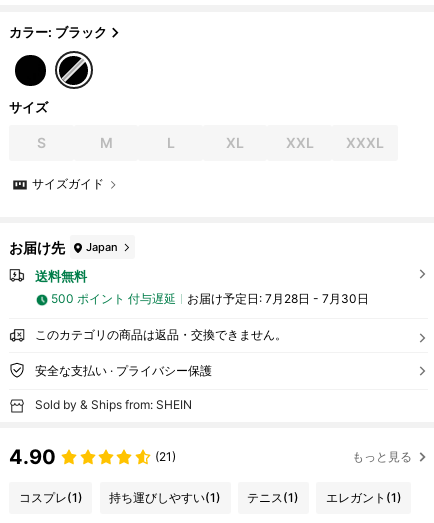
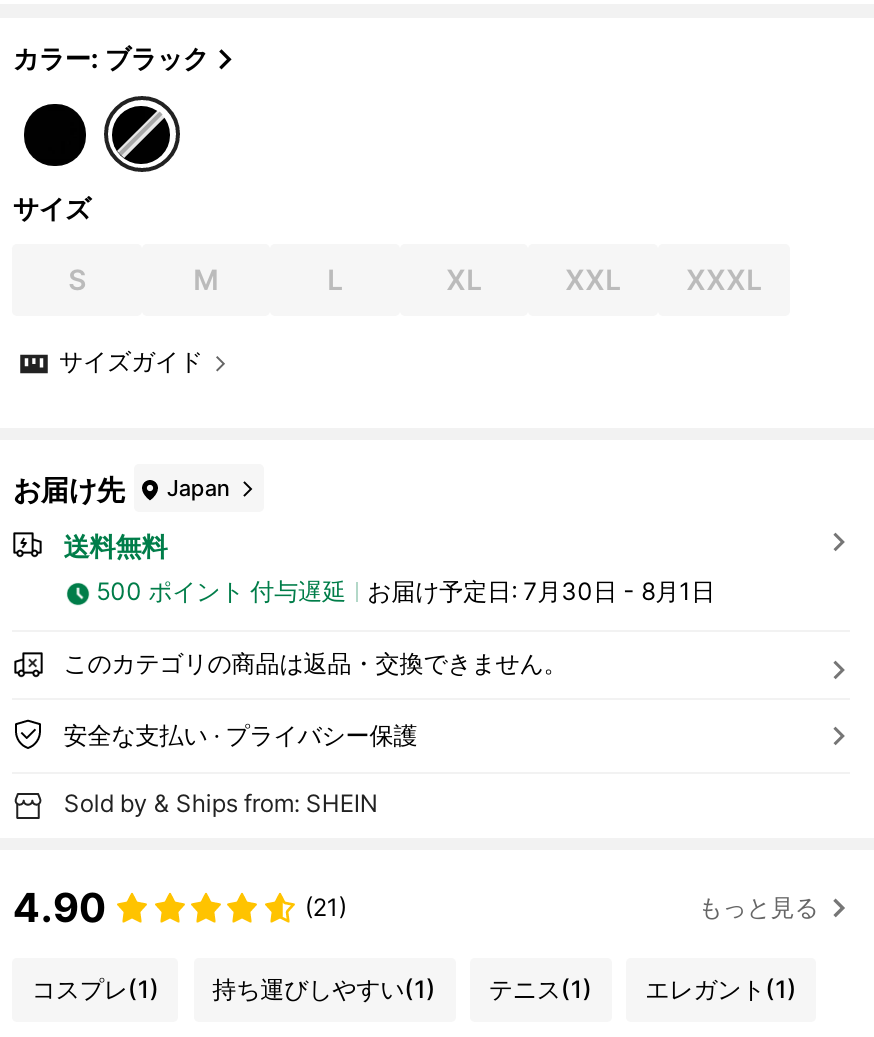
[187,291,369,306] お届け予定日: 7月28日 - 7月30日 -> [367,576,715,606] お届け予定日: 7月30日 - 8月1日

